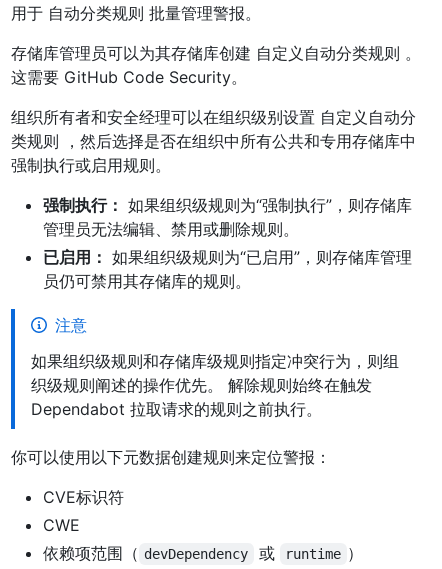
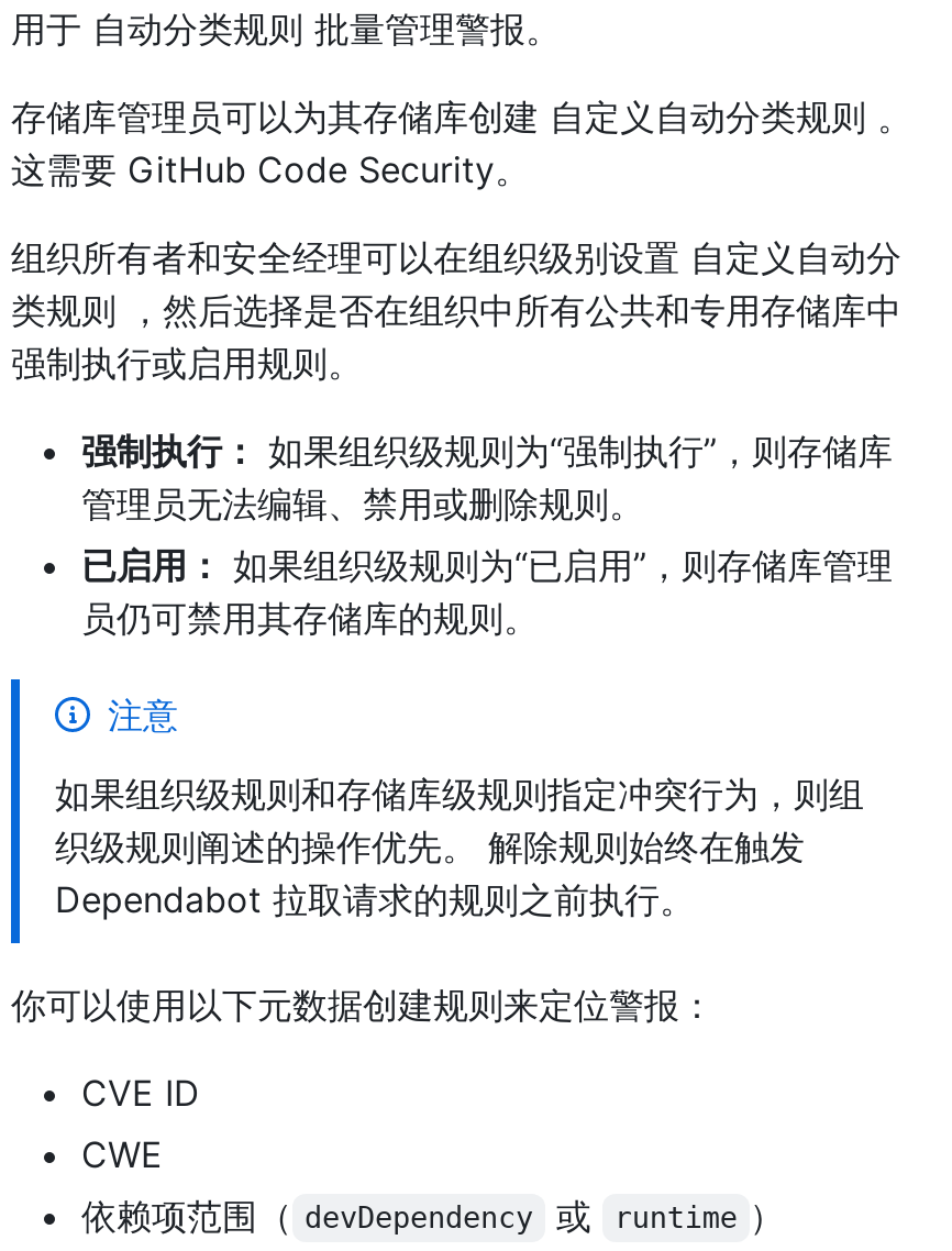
[43,487,124,507] CVE标识符 -> [81,1071,200,1115] CVE ID

